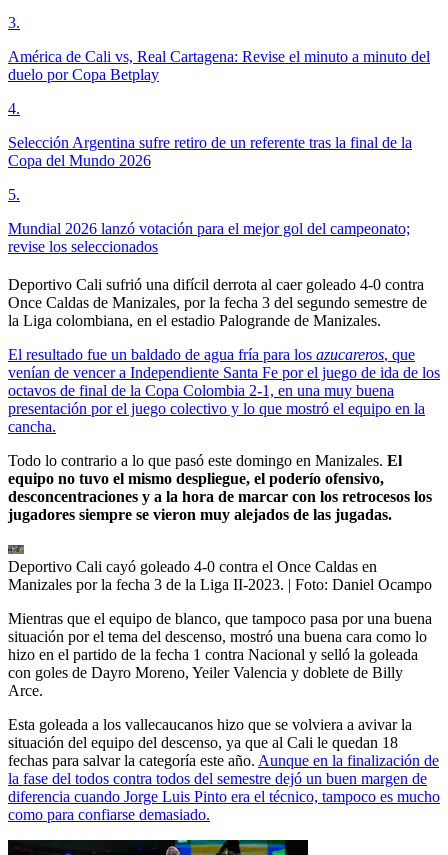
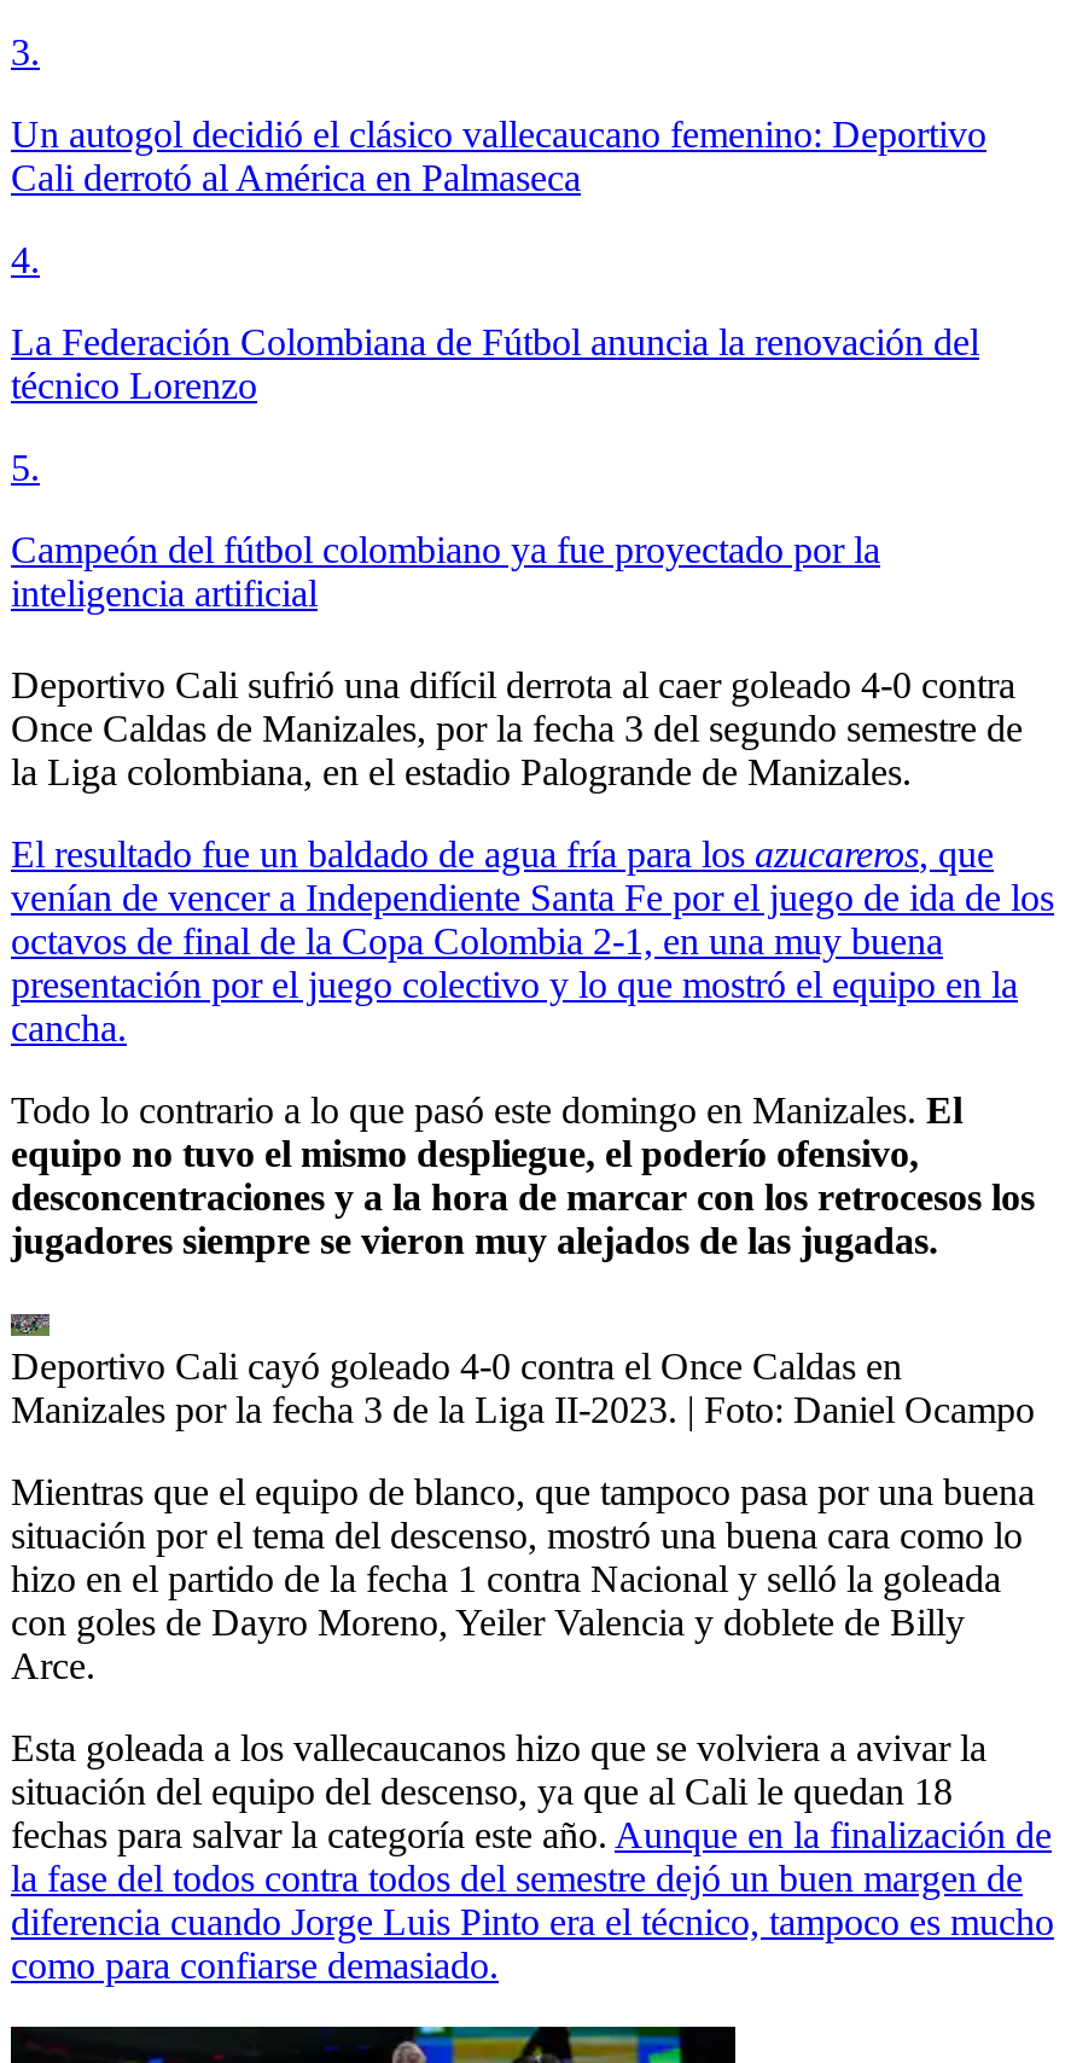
[8,48,430,83] América de Cali vs, Real Cartagena: Revise el minuto a minuto del | duelo por Copa Betplay -> [11,113,986,197] Un autogol decidió el clásico vallecaucano femenino: Deportivo | Cali derrotó al América en Palmaseca
[8,134,412,169] Selección Argentina sufre retiro de un referente tras la final de la | Copa del Mundo 2026 -> [11,321,979,405] La Federación Colombiana de Fútbol anuncia la renovación del | técnico Lorenzo
[8,220,410,255] Mundial 2026 lanzó votación para el mejor gol del campeonato; | revise los seleccionados -> [11,528,880,613] Campeón del fútbol colombiano ya fue proyectado por la | inteligencia artificial

